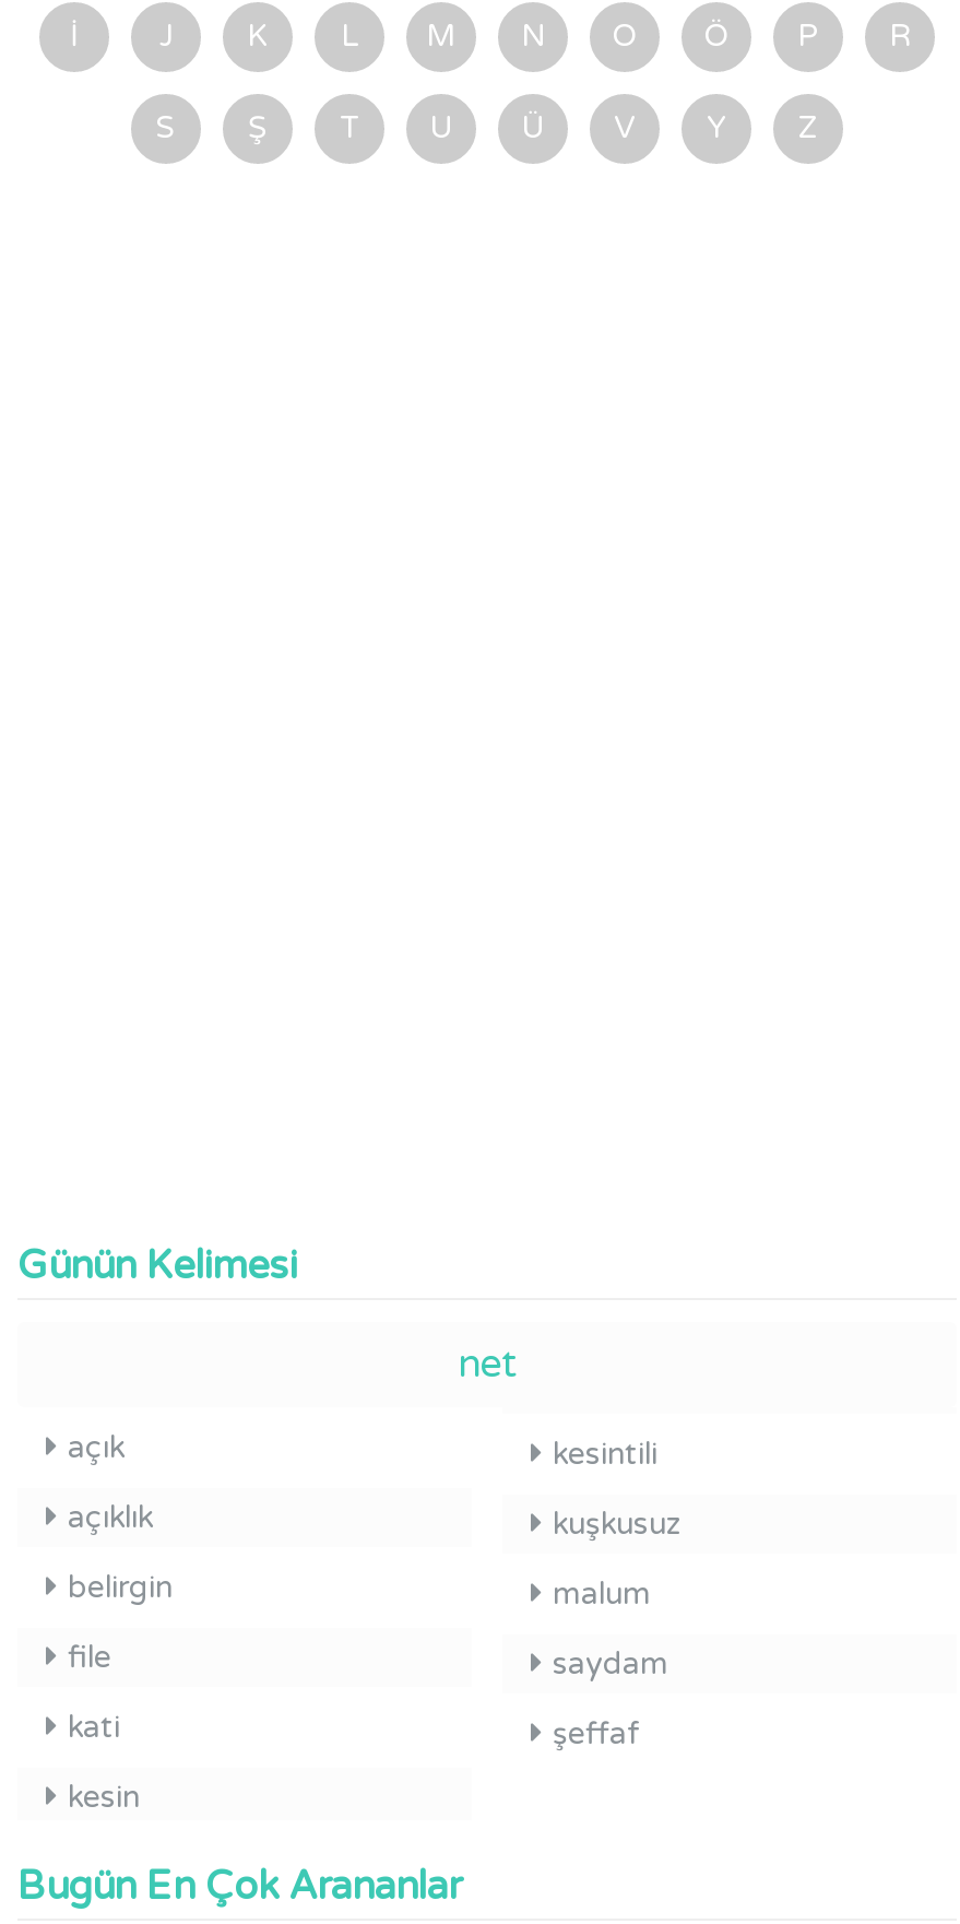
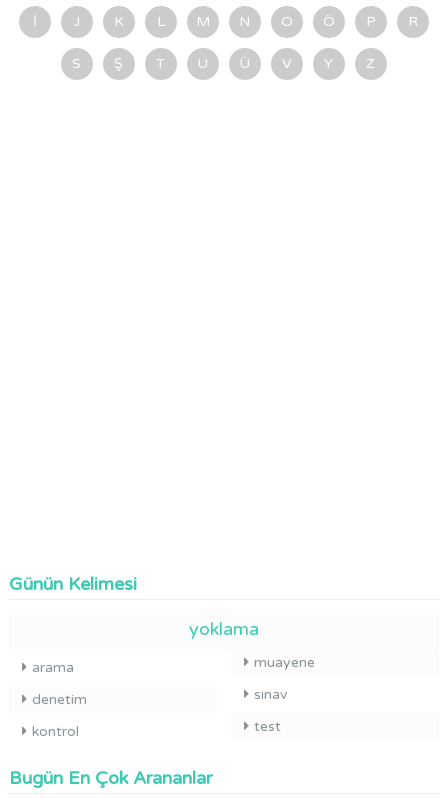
[68,1339,517,1816] net | açık | açıklık | belirgin | file | kati | kesin -> [32,618,259,740] yoklama | arama | denetim | kontrol
[553,1436,682,1752] kesintili | kuşkusuz | malum | saydam | şeffaf -> [254,654,315,735] muayene | sınav | test

